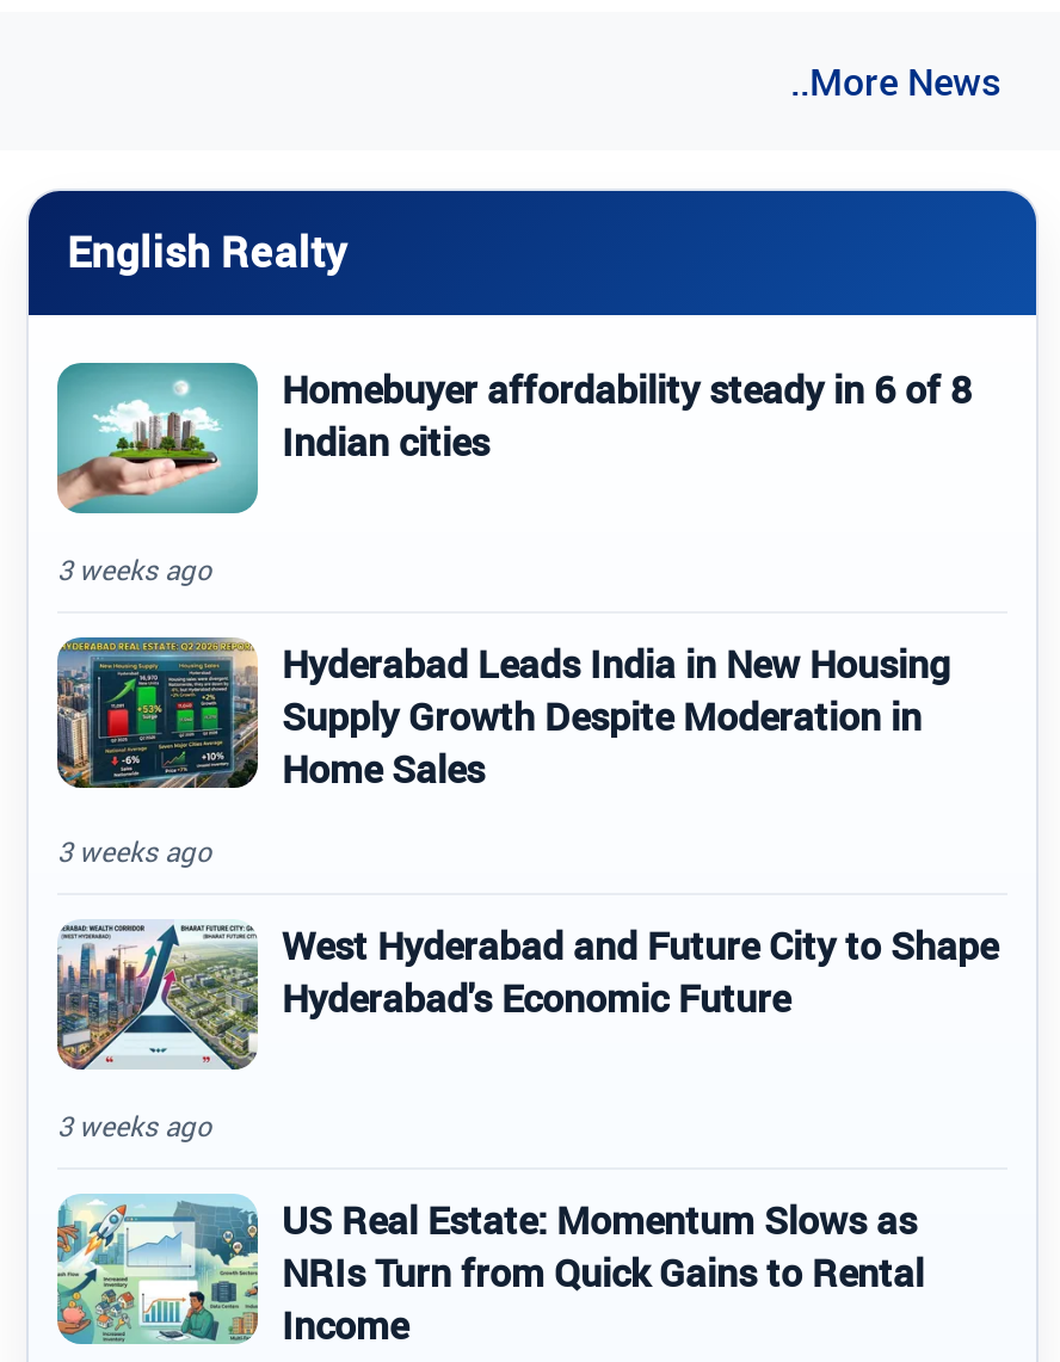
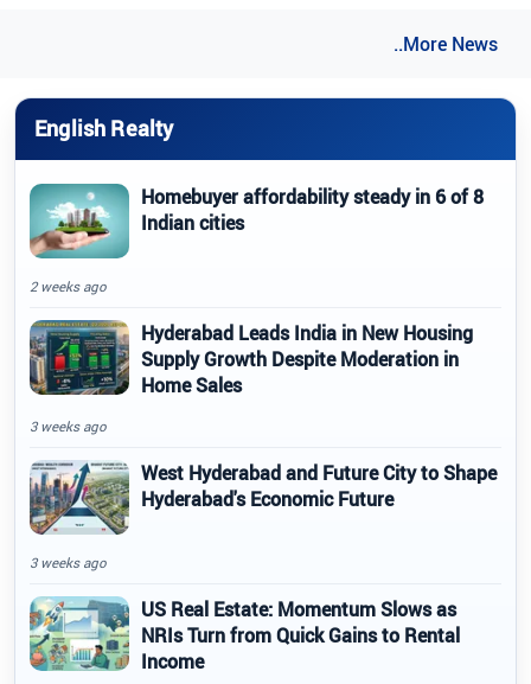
[57,550,212,586] 3 weeks ago -> [30,277,107,295] 2 weeks ago

